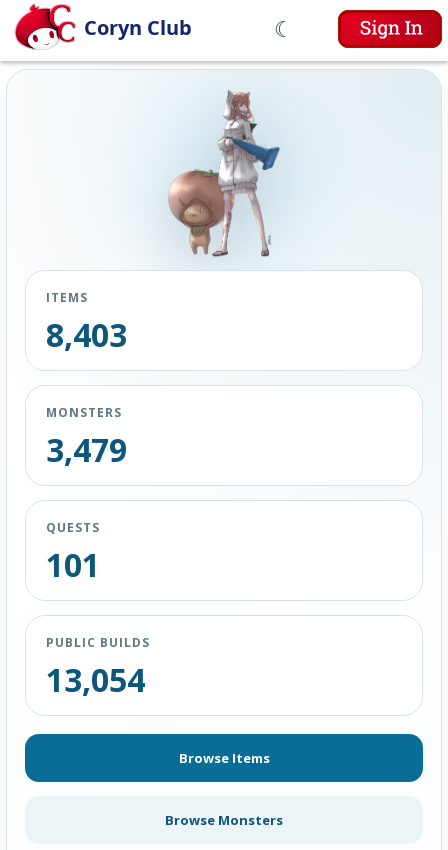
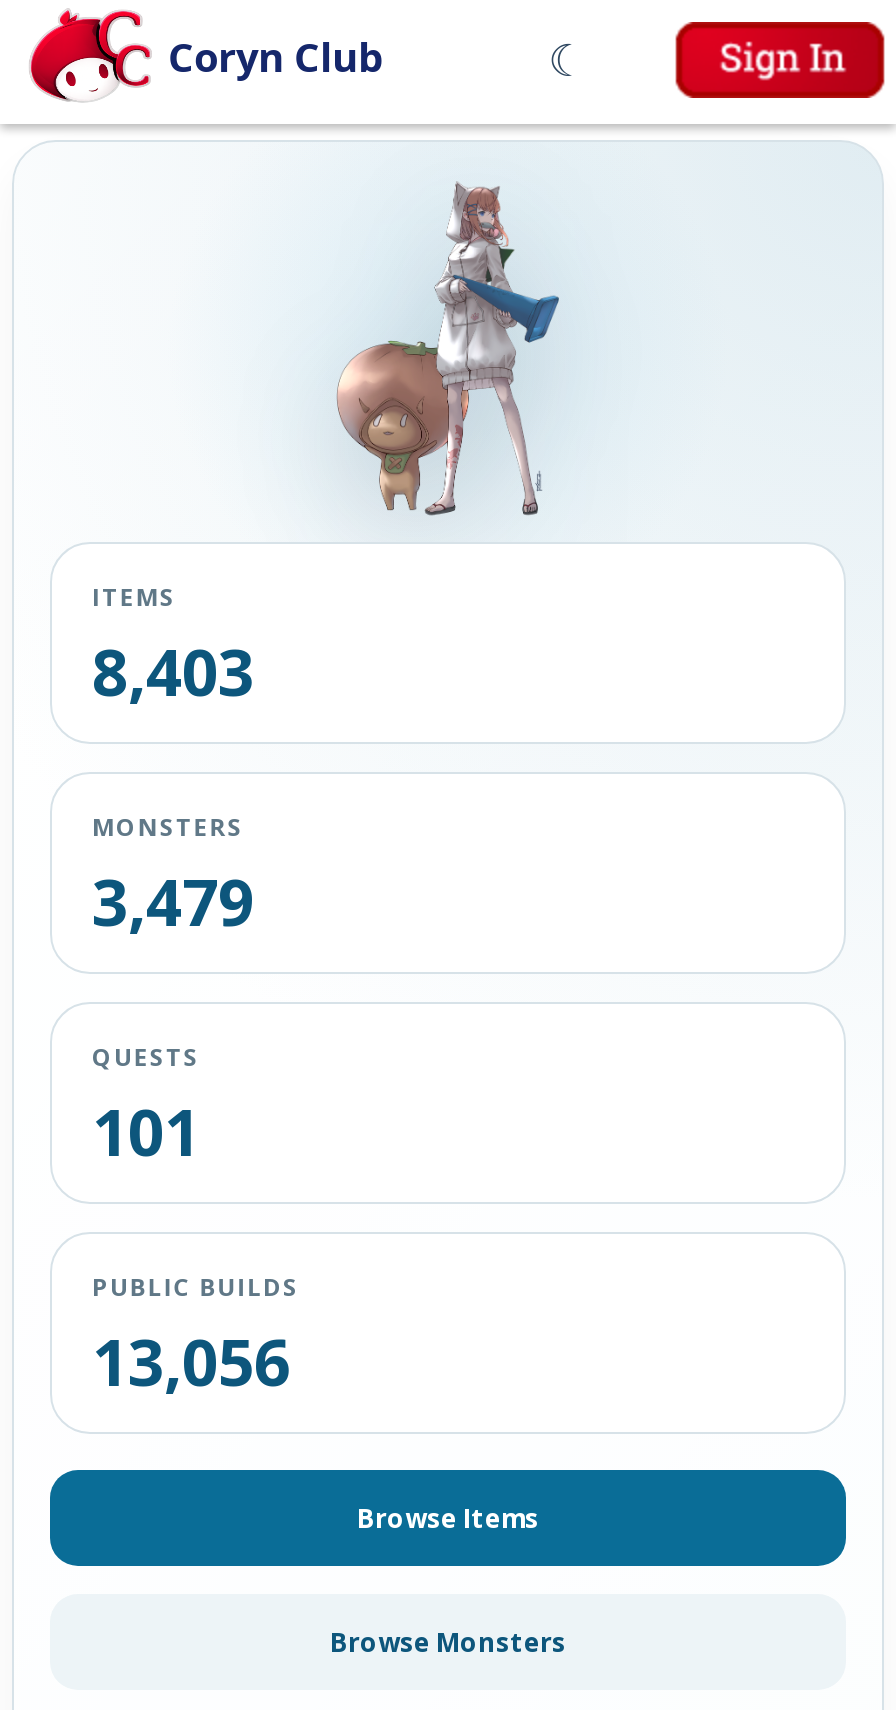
[46,658,145,701] 13,054 -> [92,1318,290,1404] 13,056

